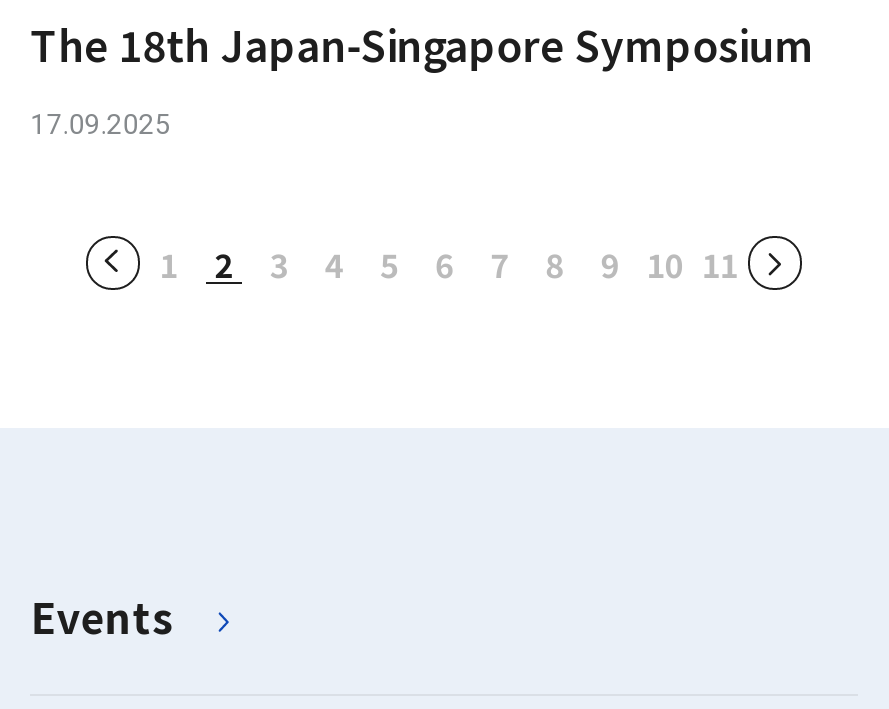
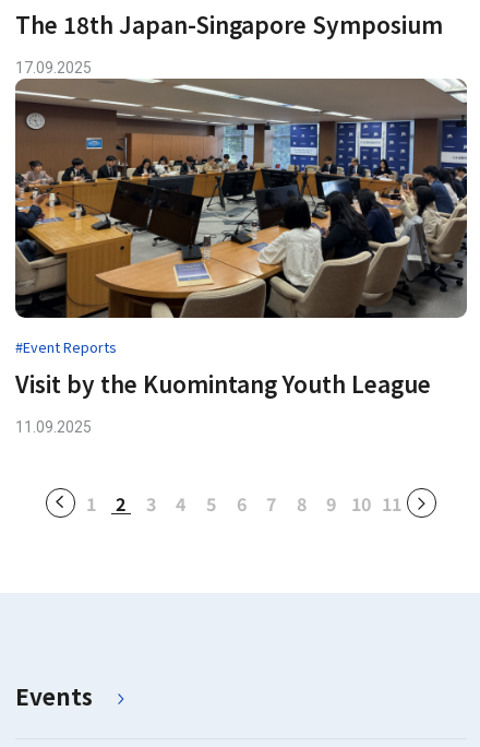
none -> [14,78,468,436] [image] | #Event Reports | Visit by the Kuomintang Youth League | 11.09.2025

